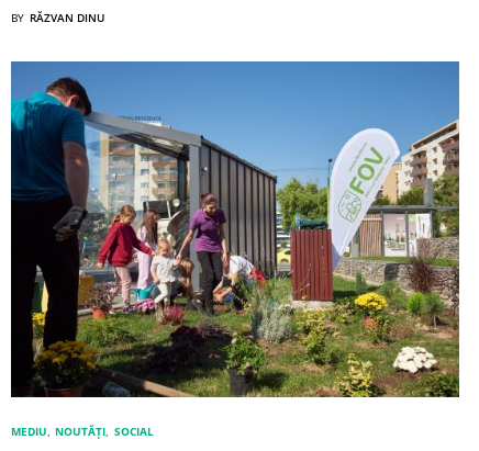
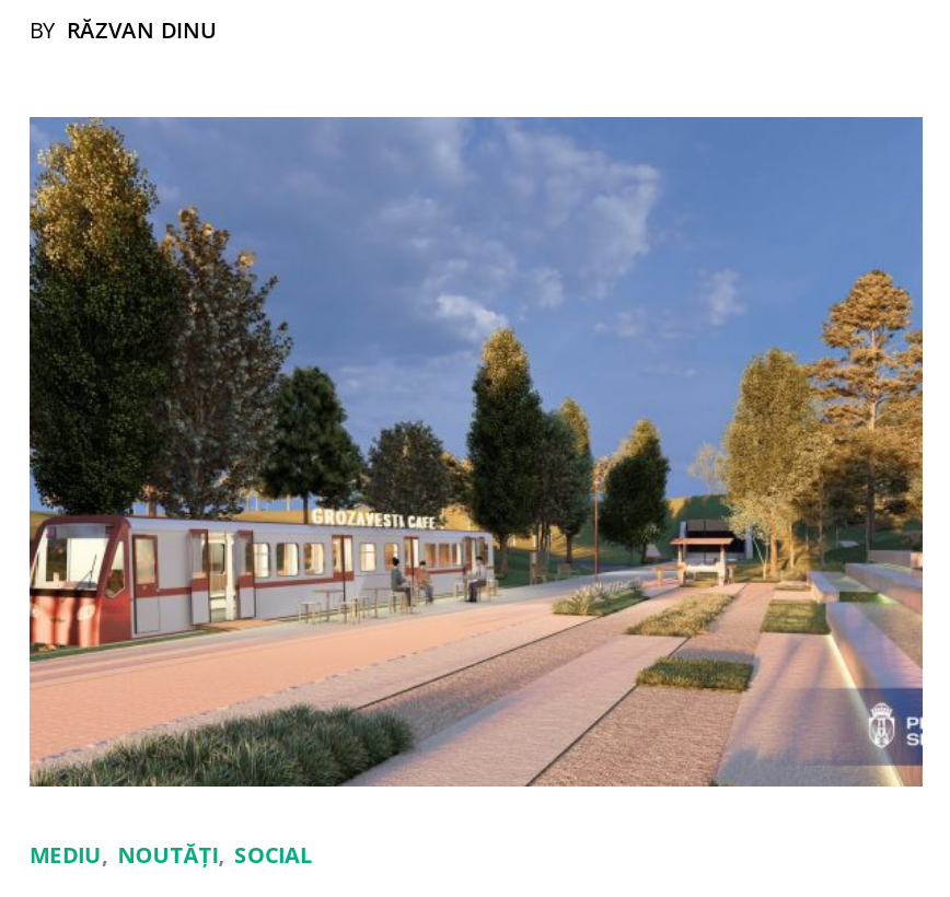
[10,60,460,398] [image] -> [27,116,925,788] [image]

